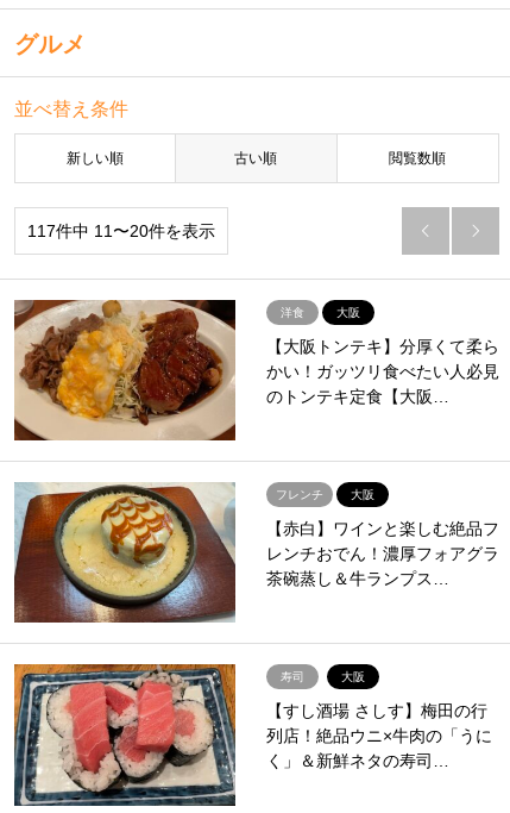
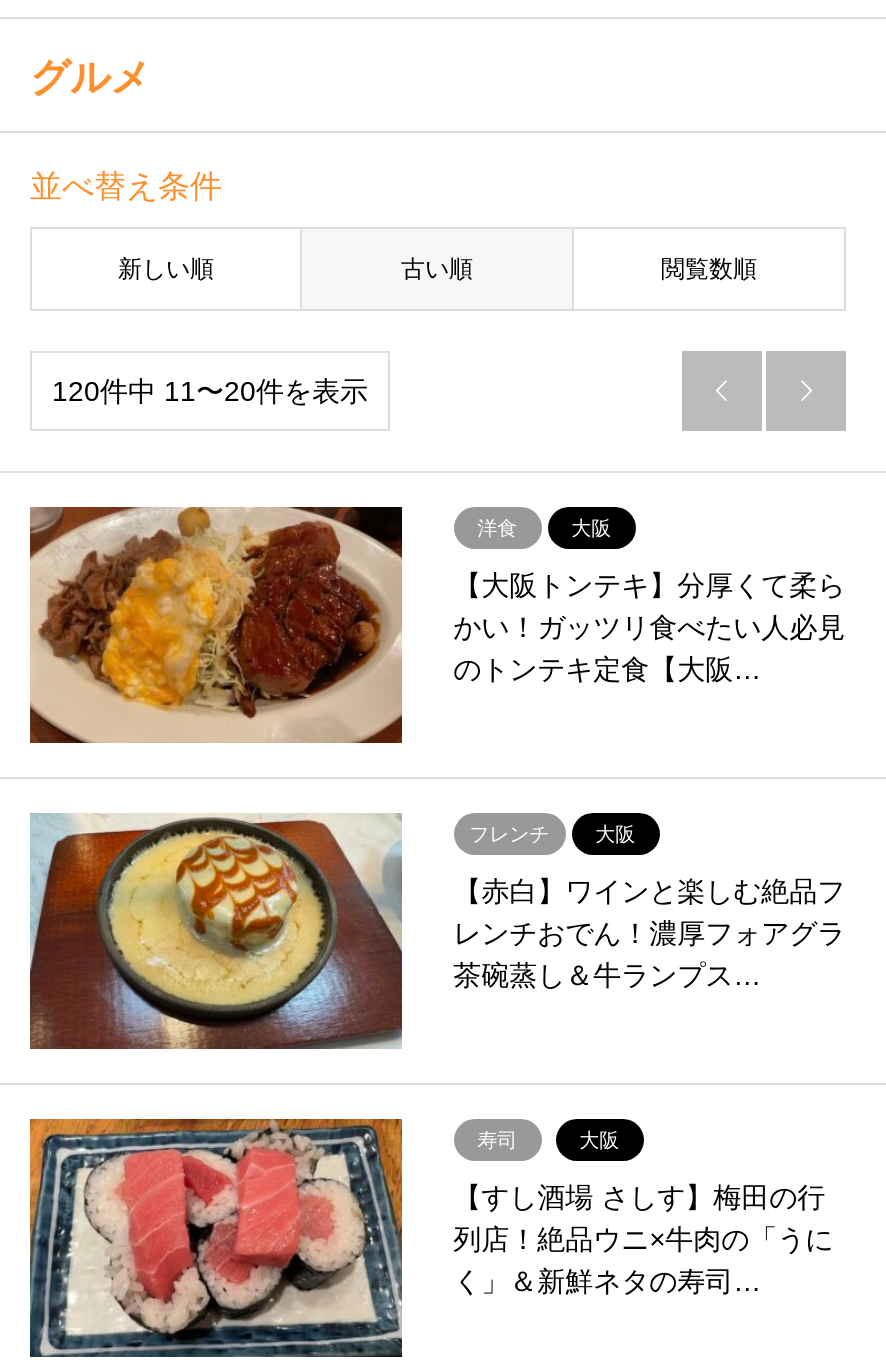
[27,221,215,240] 117件中 11〜20件を表示 -> [52,375,368,407] 120件中 11〜20件を表示

